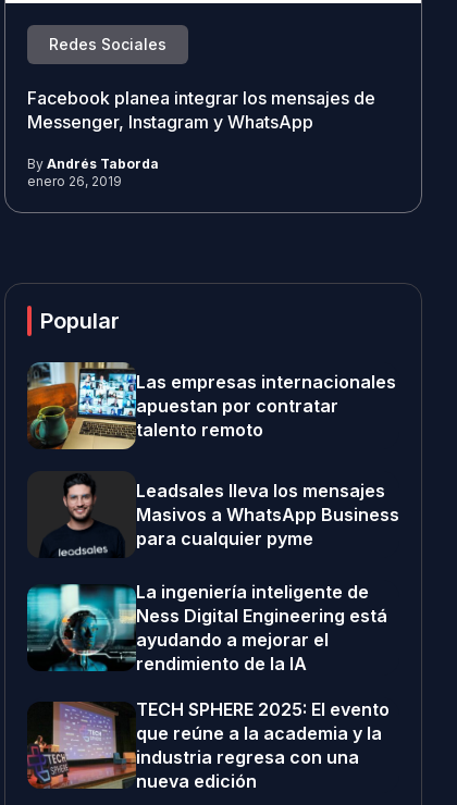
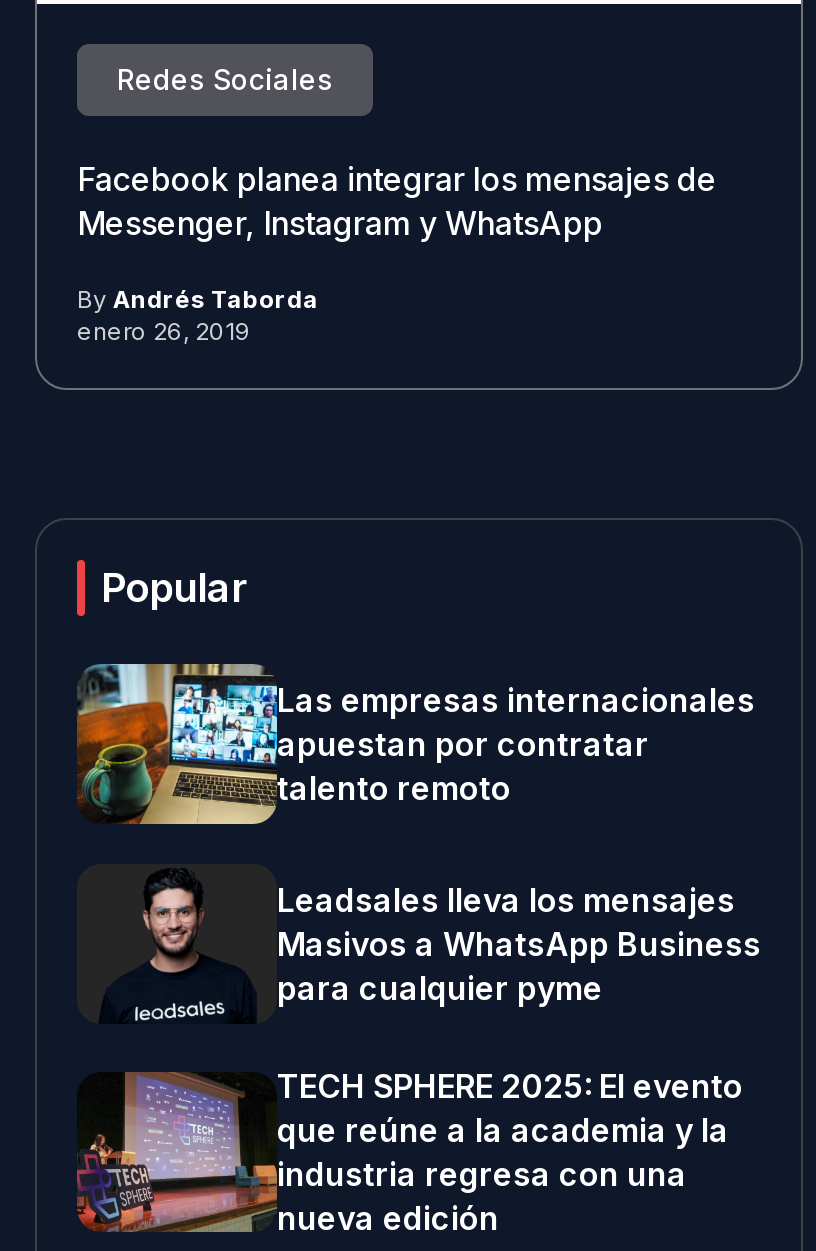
[26,581,387,674] [image] | La ingeniería inteligente de | Ness Digital Engineering está | ayudando a mejorar el | rendimiento de la IA -> none

